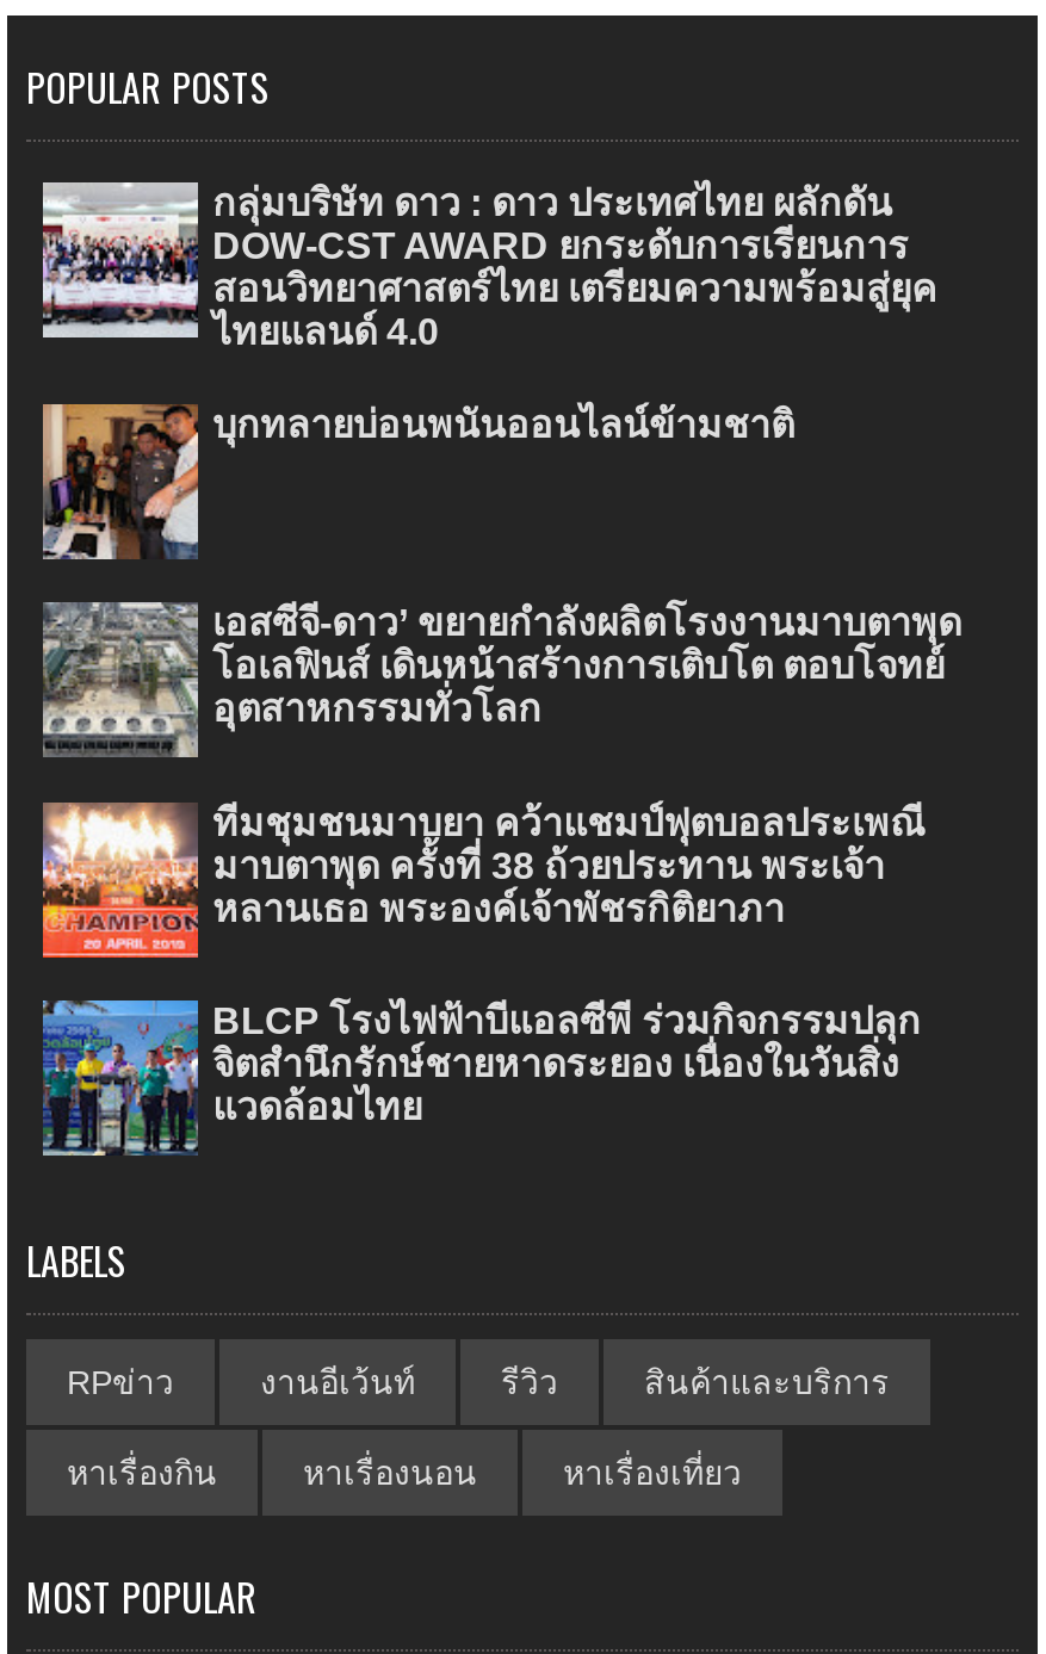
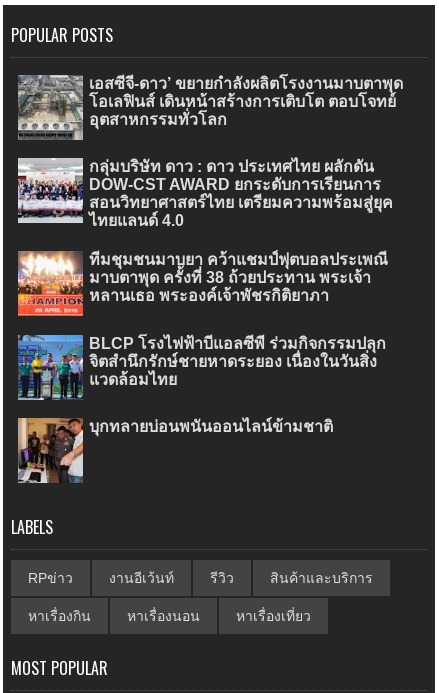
moved [38,182,937,352] -> [16,158,393,229]: [image] | กลุ่มบริษัท ดาว : ดาว ประเทศไทย ผลักดัน | DOW-CST AWARD ยกระดับการเรียนการ | สอนวิทยาศาสตร์ไทย เตรียมความพร้อมสู่ยุค | ไทยแลนด์ 4.0
moved [41,404,794,562] -> [17,417,333,483]: [image] | บุกทลายบ่อนพนันออนไลน์ข้ามชาติ
moved [43,600,961,760] -> [18,75,403,140]: [image] | เอสซีจี-ดาว’ ขยายกำลังผลิตโรงงานมาบตาพุด | โอเลฟินส์ เดินหน้าสร้างการเติบโต ตอบโจทย์ | อุตสาหกรรมทั่วโลก
moved [38,800,926,1126] -> [16,251,388,388]: [image] | ทีมชุมชนมาบยา คว้าแชมป์ฟุตบอลประเพณี | มาบตาพุด ครั้งที่ 38 ถ้วยประทาน พระเจ้า | หลานเธอ พระองค์เจ้าพัชรกิติยาภา | BLCP โรงไฟฟ้าบีแอลซีพี ร่วมกิจกรรมปลุก | จิตสำนึกรักษ์ชายหาดระยอง เนื่องในวันสิ่ง | แวดล้อมไทย

